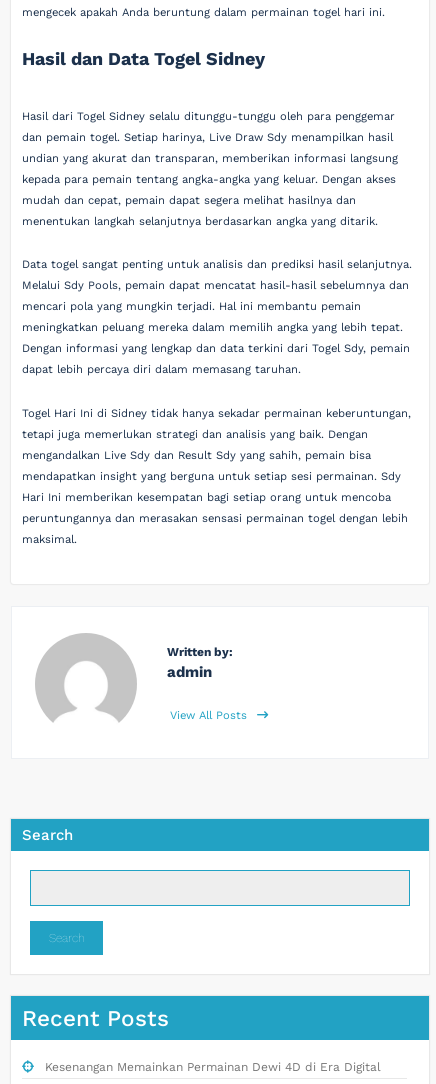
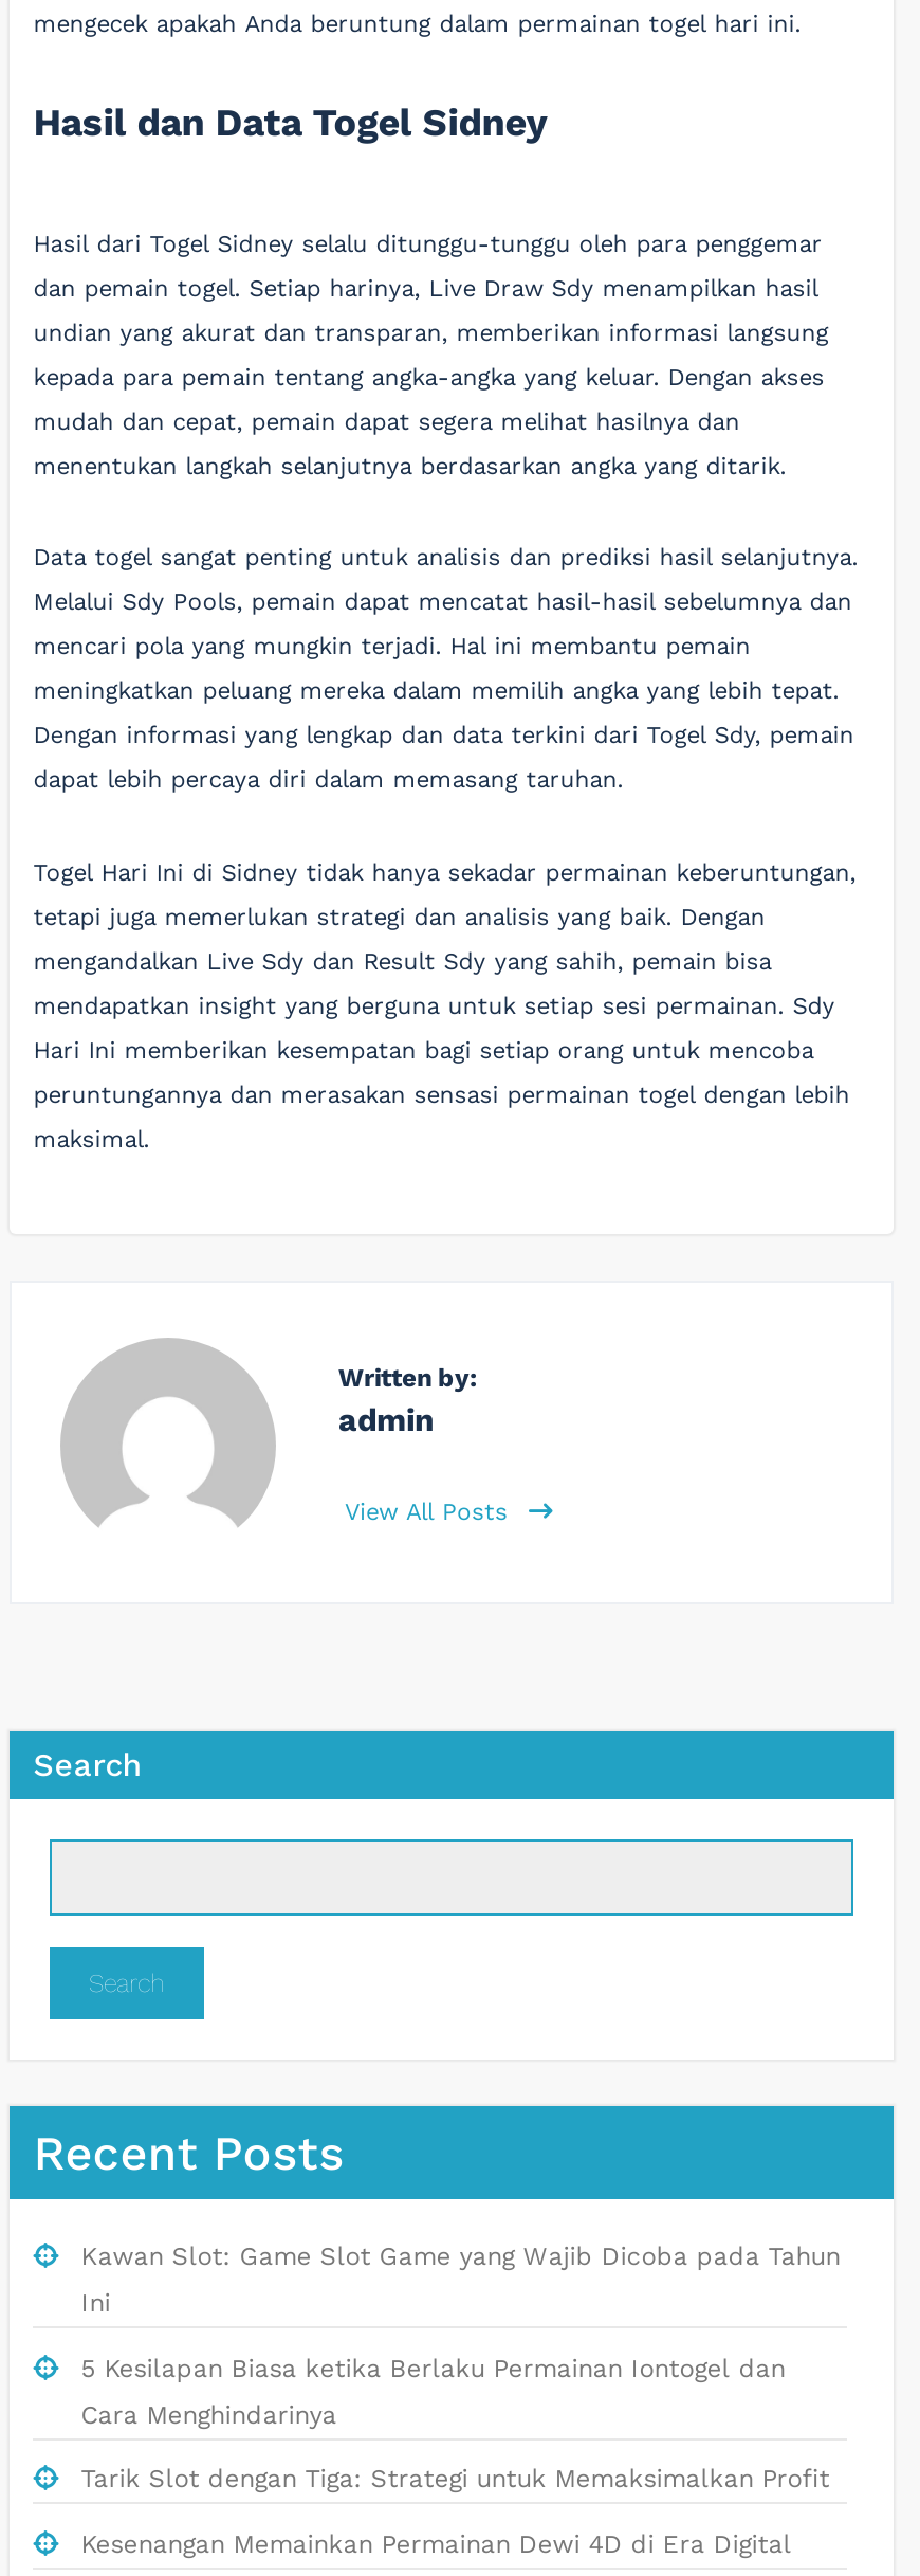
none -> [81,2242,840,2494] Kawan Slot: Game Slot Game yang Wajib Dicoba pada Tahun | Ini | 5 Kesilapan Biasa ketika Berlaku Permainan Iontogel dan | Cara Menghindarinya | Tarik Slot dengan Tiga: Strategi untuk Memaksimalkan Profit

